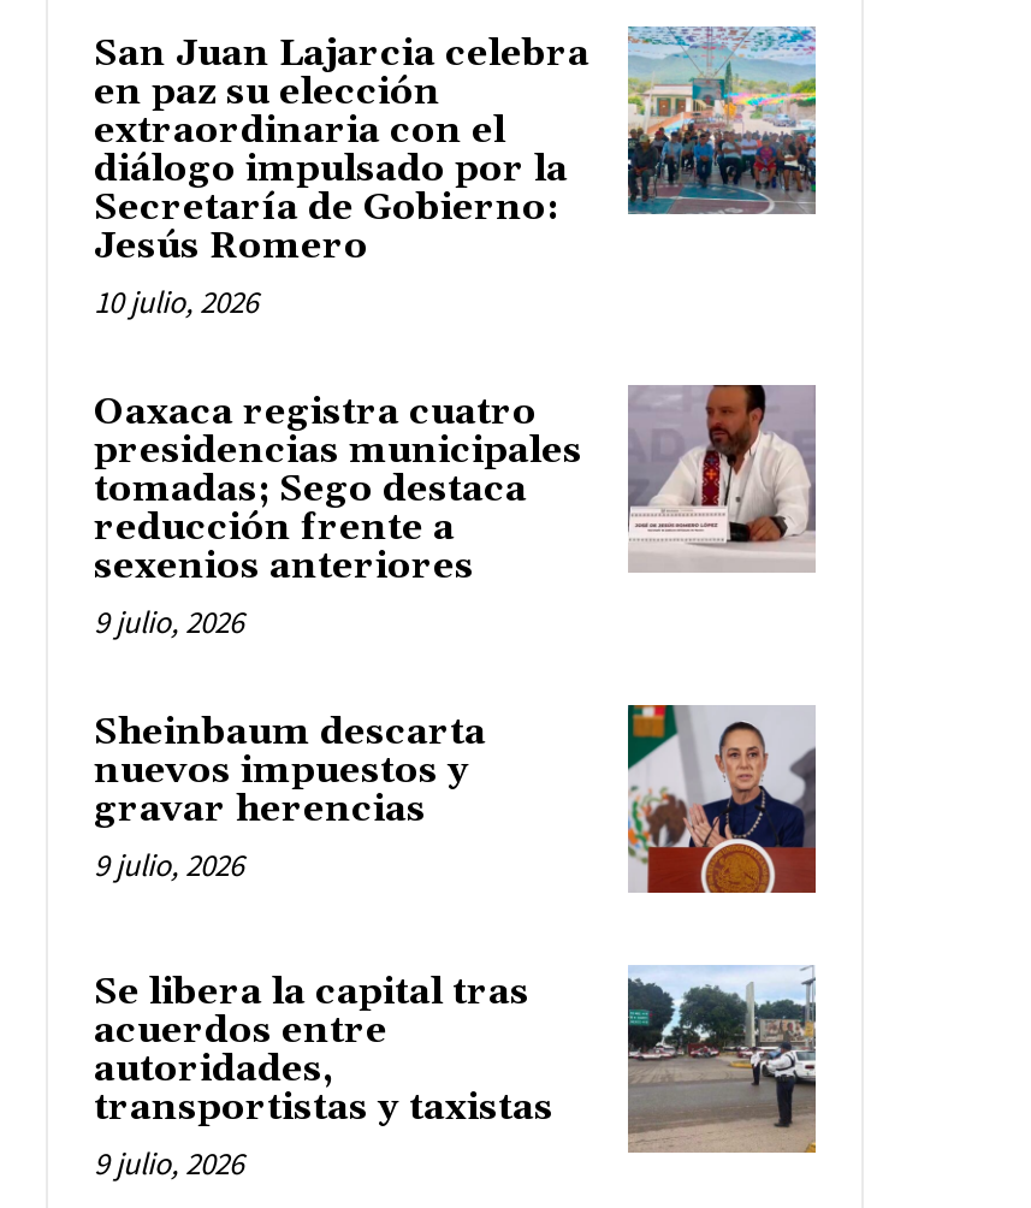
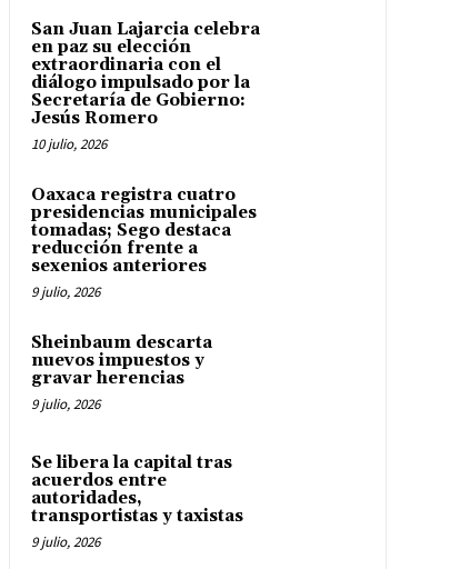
[626,24,818,217] [image] -> none
[626,383,818,573] [image] -> none
[626,703,818,895] [image] -> none
[626,965,818,1155] [image] -> none

